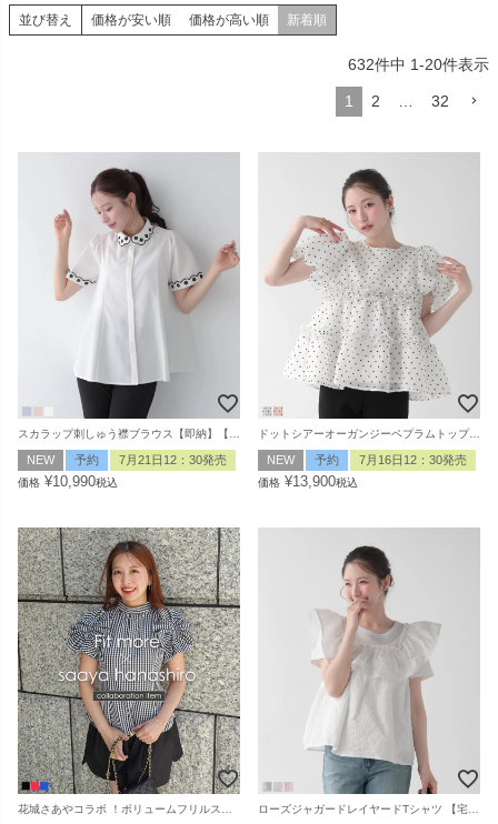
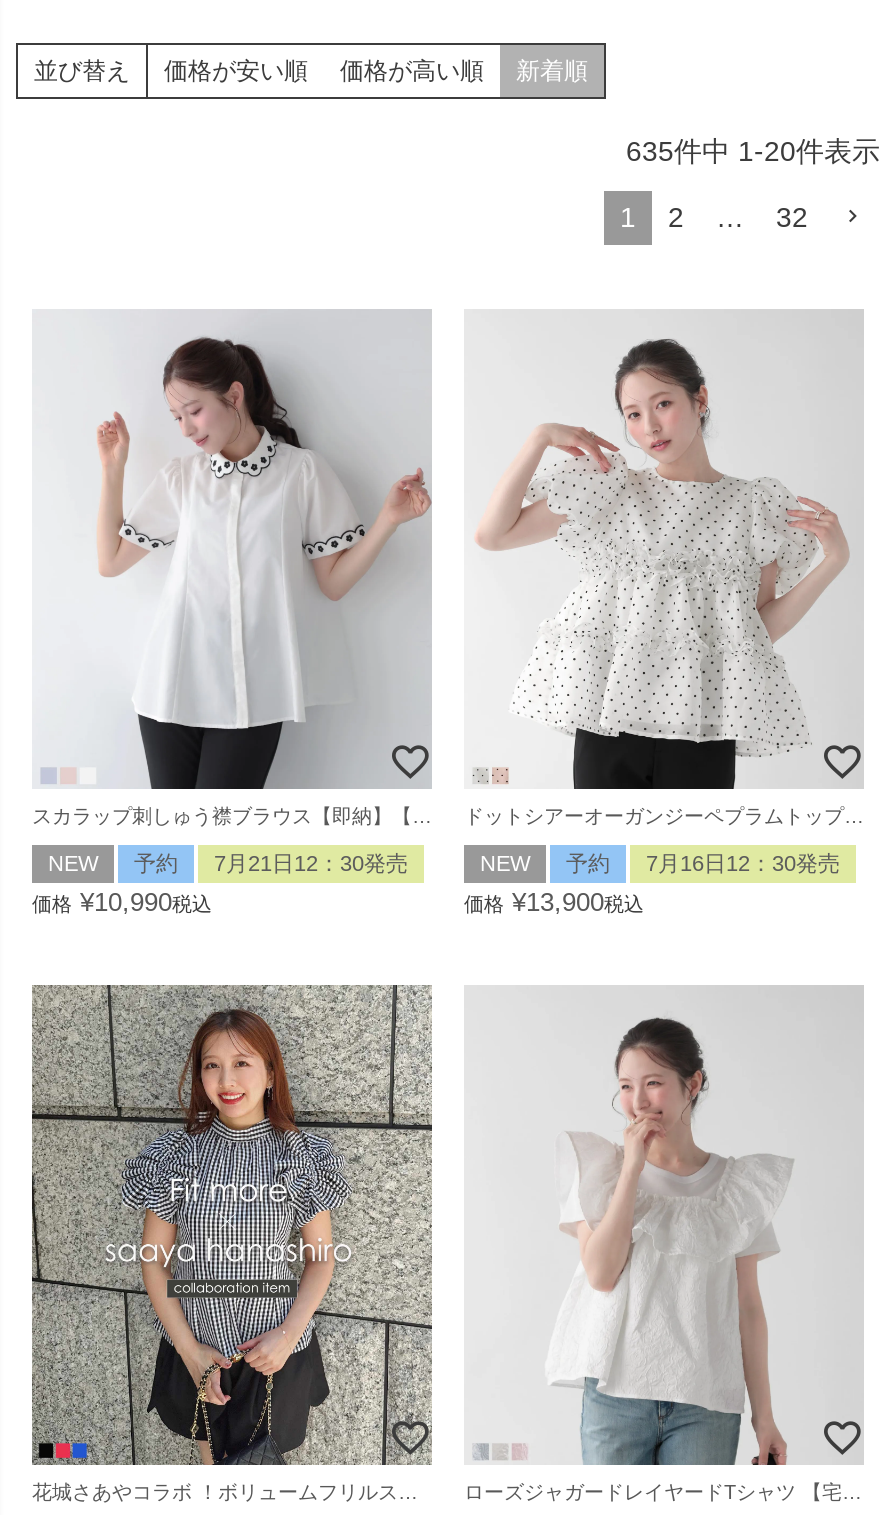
[348,55,489,73] 632件中 1 -20件表示 -> [626,134,880,166] 635件中 1 -20件表示

